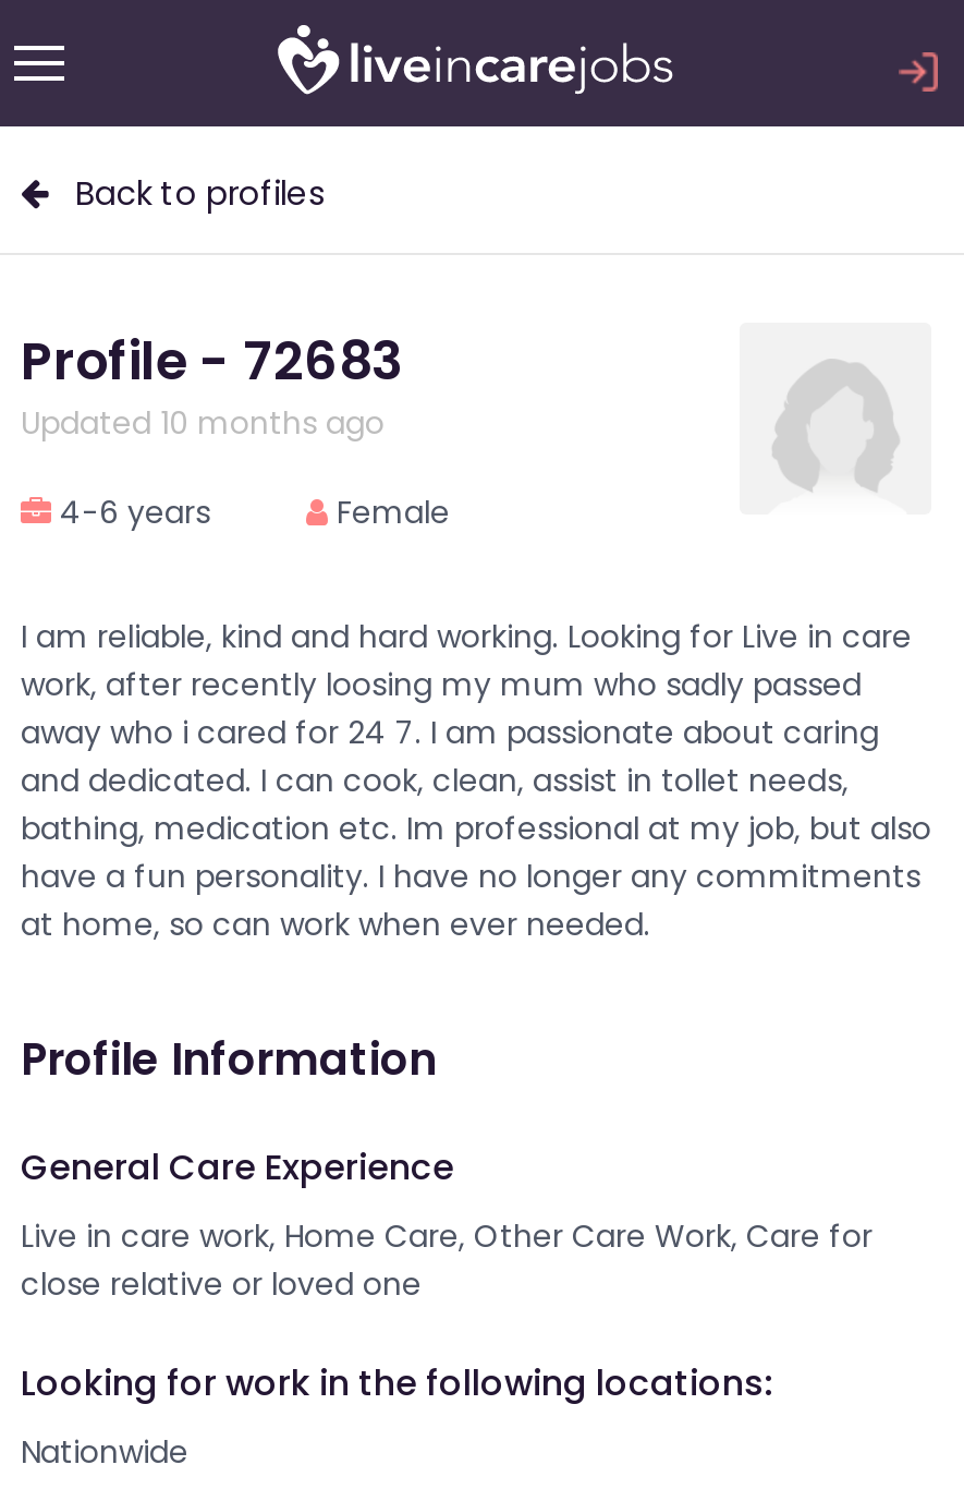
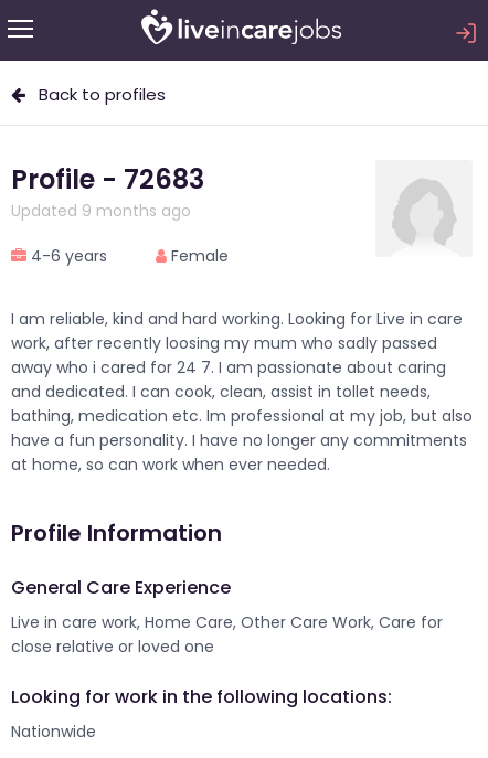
[21,401,385,445] Updated 10 months ago -> [11,200,191,222] Updated 9 months ago

